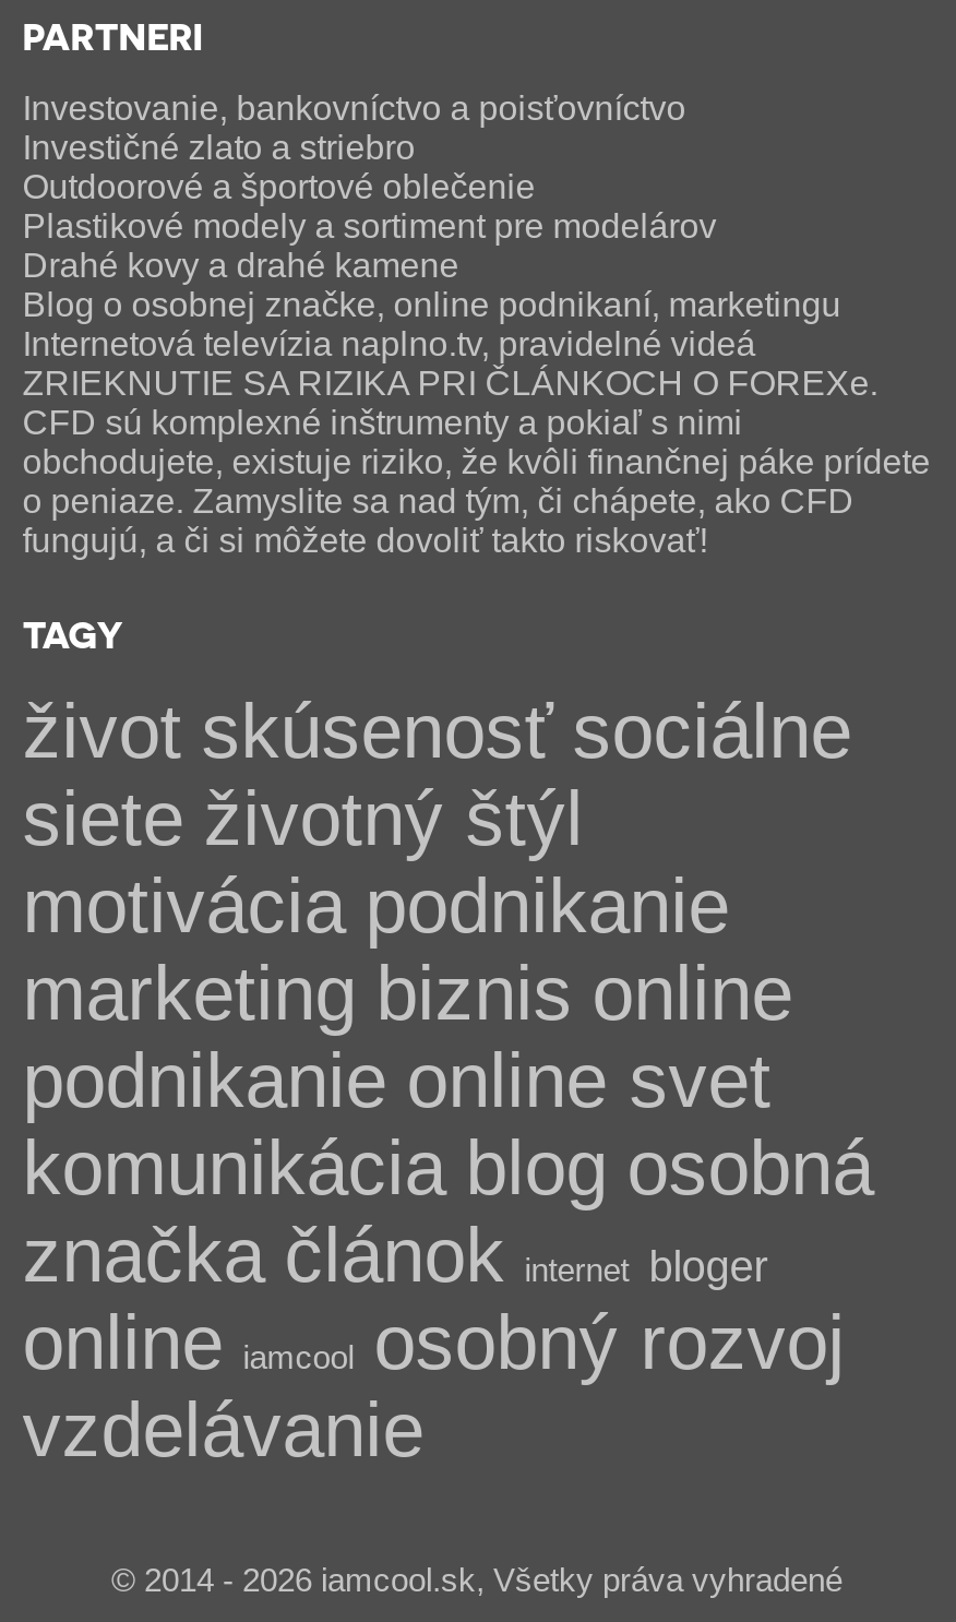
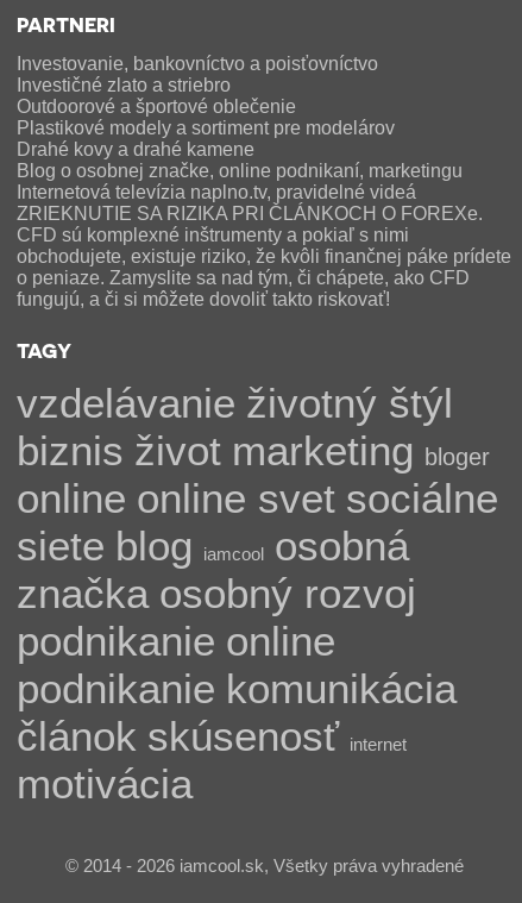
[22,688,873,1471] život skúsenosť sociálne | siete životný štýl | motivácia podnikanie | marketing biznis online | podnikanie online svet | komunikácia blog osobná | značka článok internet bloger | online iamcool osobný rozvoj | vzdelávanie -> [16,380,498,807] vzdelávanie životný štýl | biznis život marketing bloger | online online svet sociálne | siete blog iamcool osobná | značka osobný rozvoj | podnikanie online | podnikanie komunikácia | článok skúsenosť internet | motivácia

